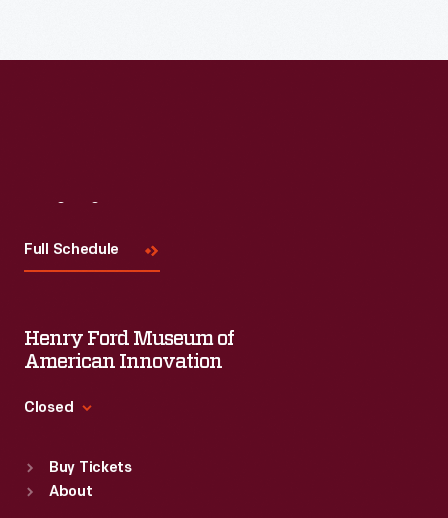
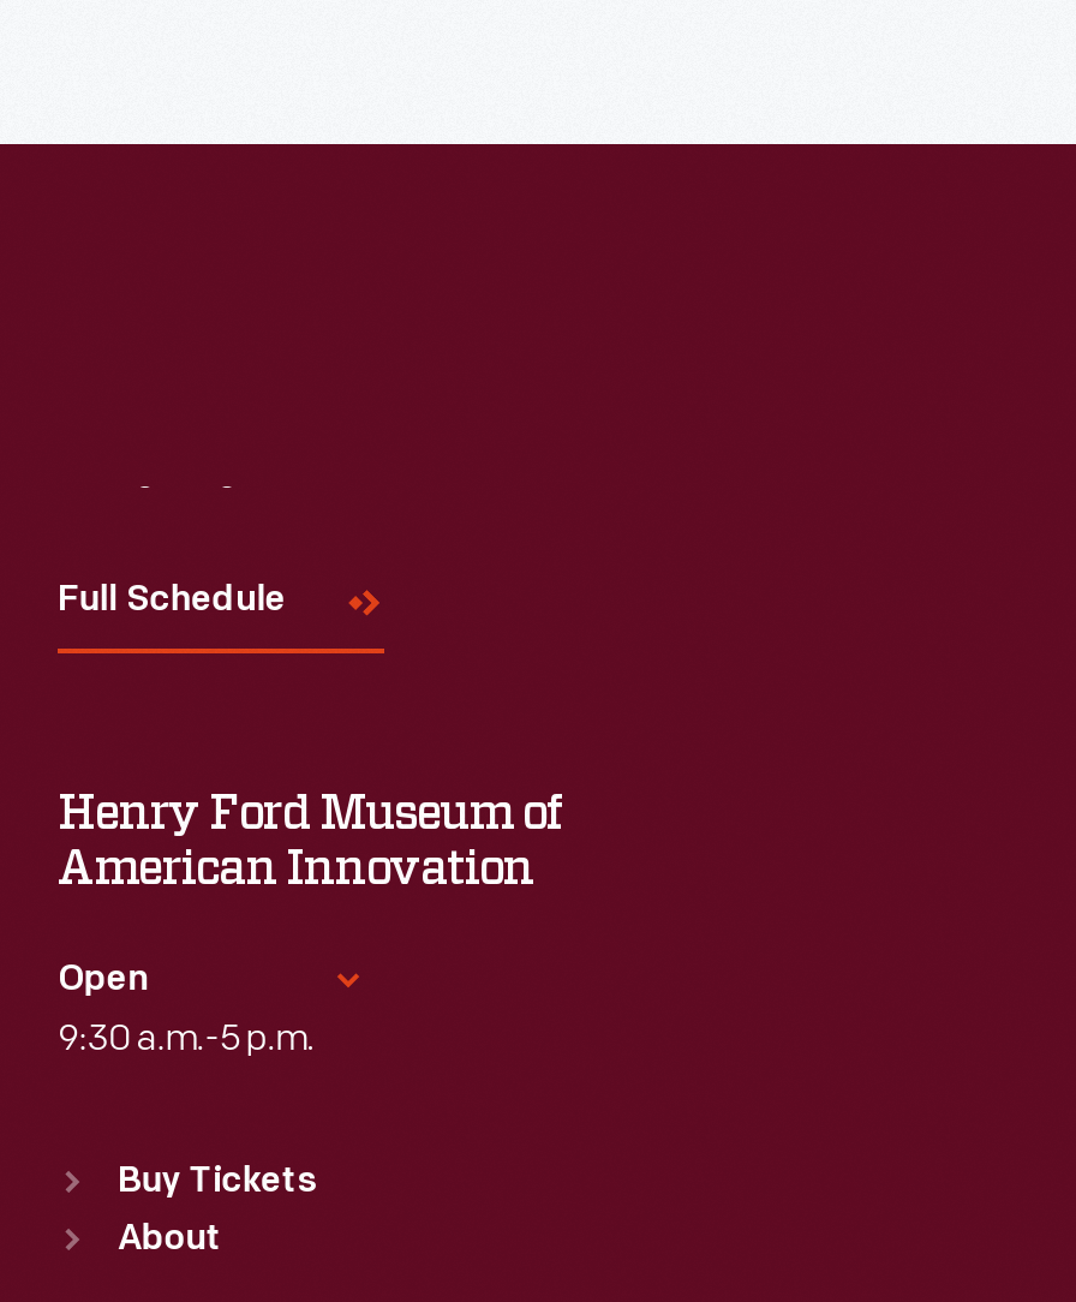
[24,401,73,416] Closed -> [58,963,315,1062] Open | 9:30 a.m.-5 p.m.

